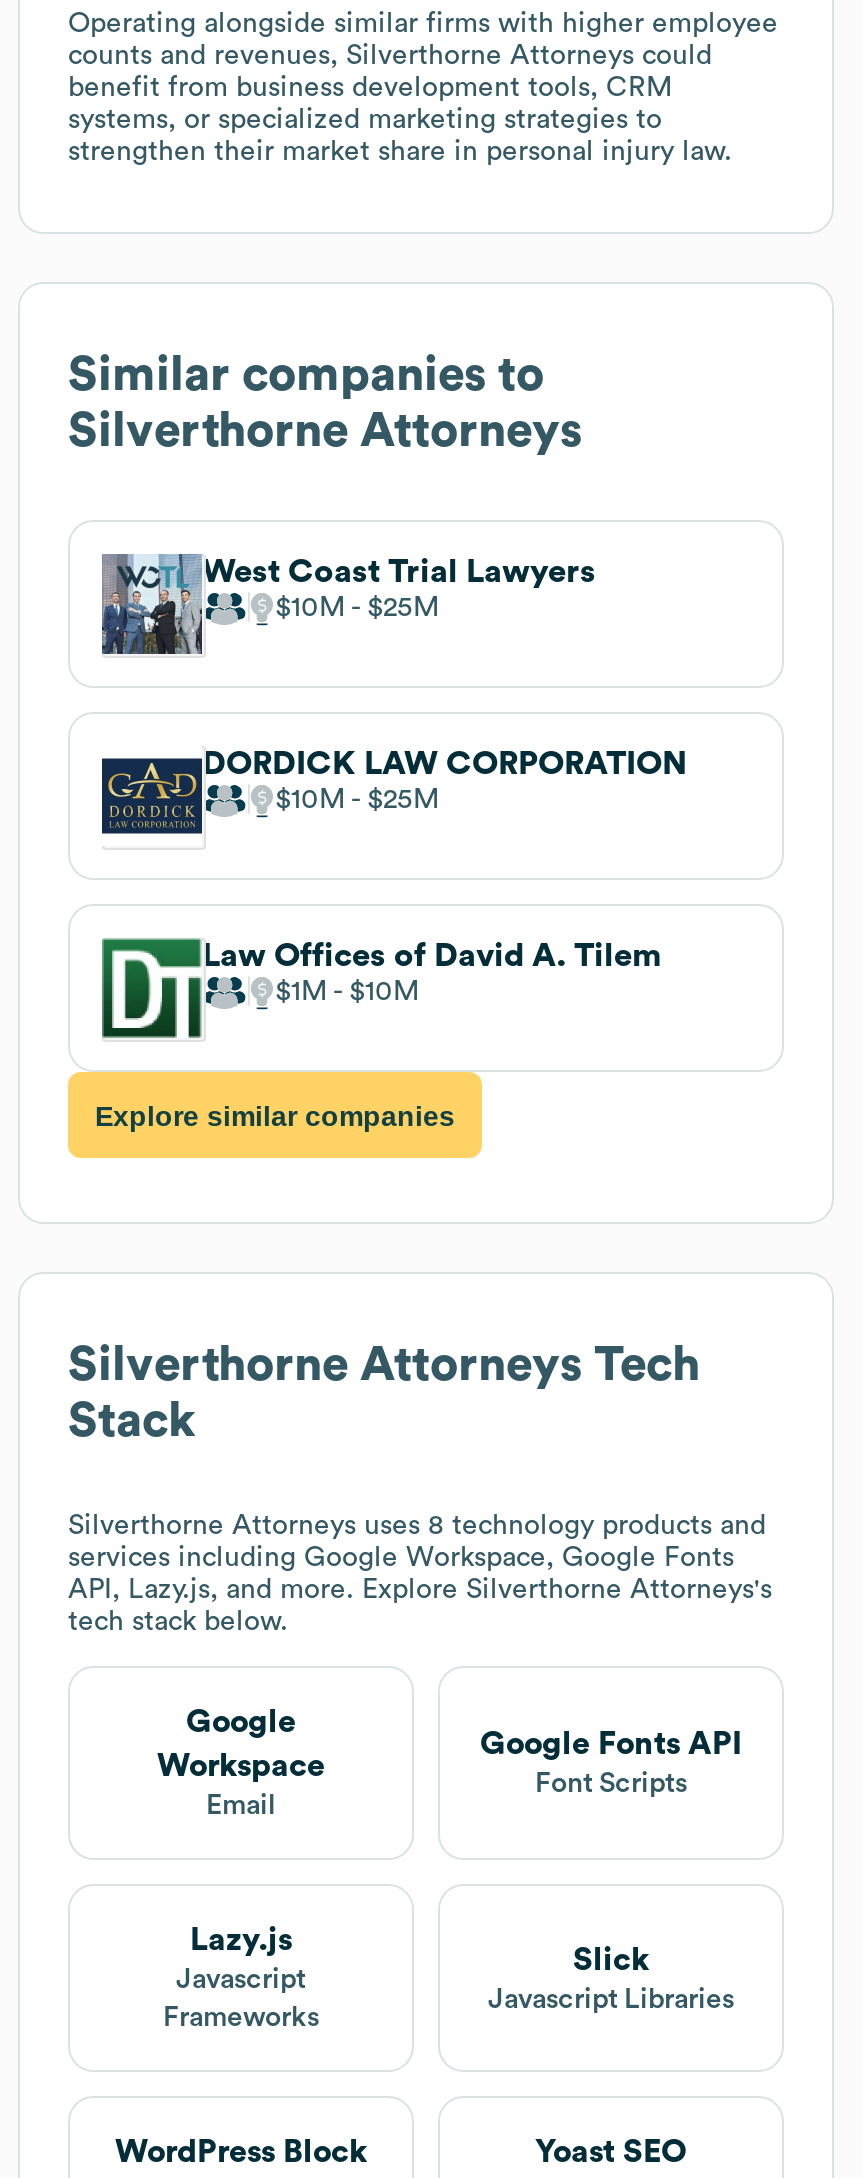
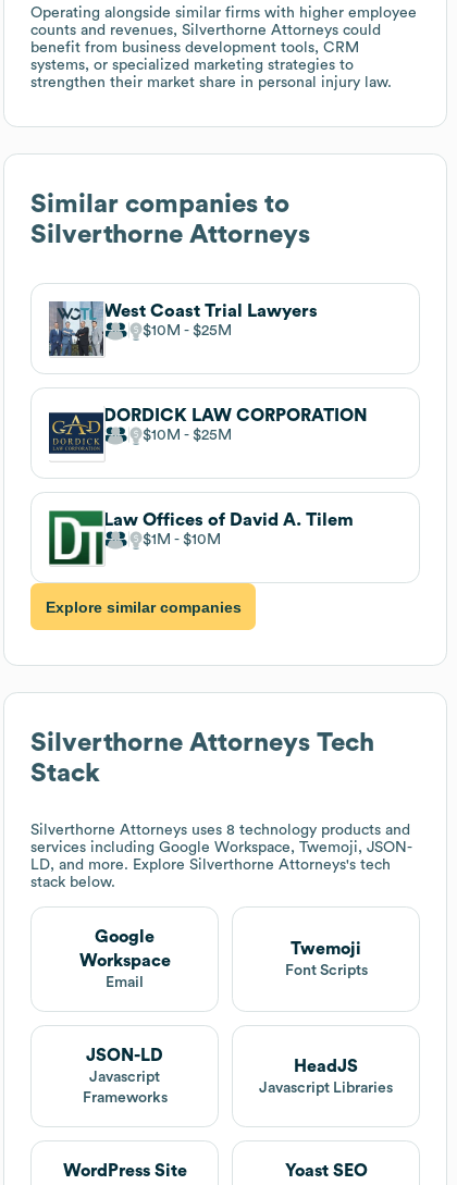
[68,1544,772,1636] services including Google Workspace, Google Fonts | API, Lazy.js, and more. Explore Silverthorne Attorneys's | tech stack below. -> [30,840,412,890] services including Google Workspace, Twemoji, JSON- | LD, and more. Explore Silverthorne Attorneys's tech | stack below.
[480,1728,742,1760] Google Fonts API -> [291,940,361,958] Twemoji
[190,1924,292,1956] Lazy.js -> [86,1047,163,1064] JSON-LD
[573,1943,649,1975] Slick -> [294,1057,358,1075] HeadJS
[115,2136,367,2168] WordPress Block -> [63,1162,187,1180] WordPress Site

